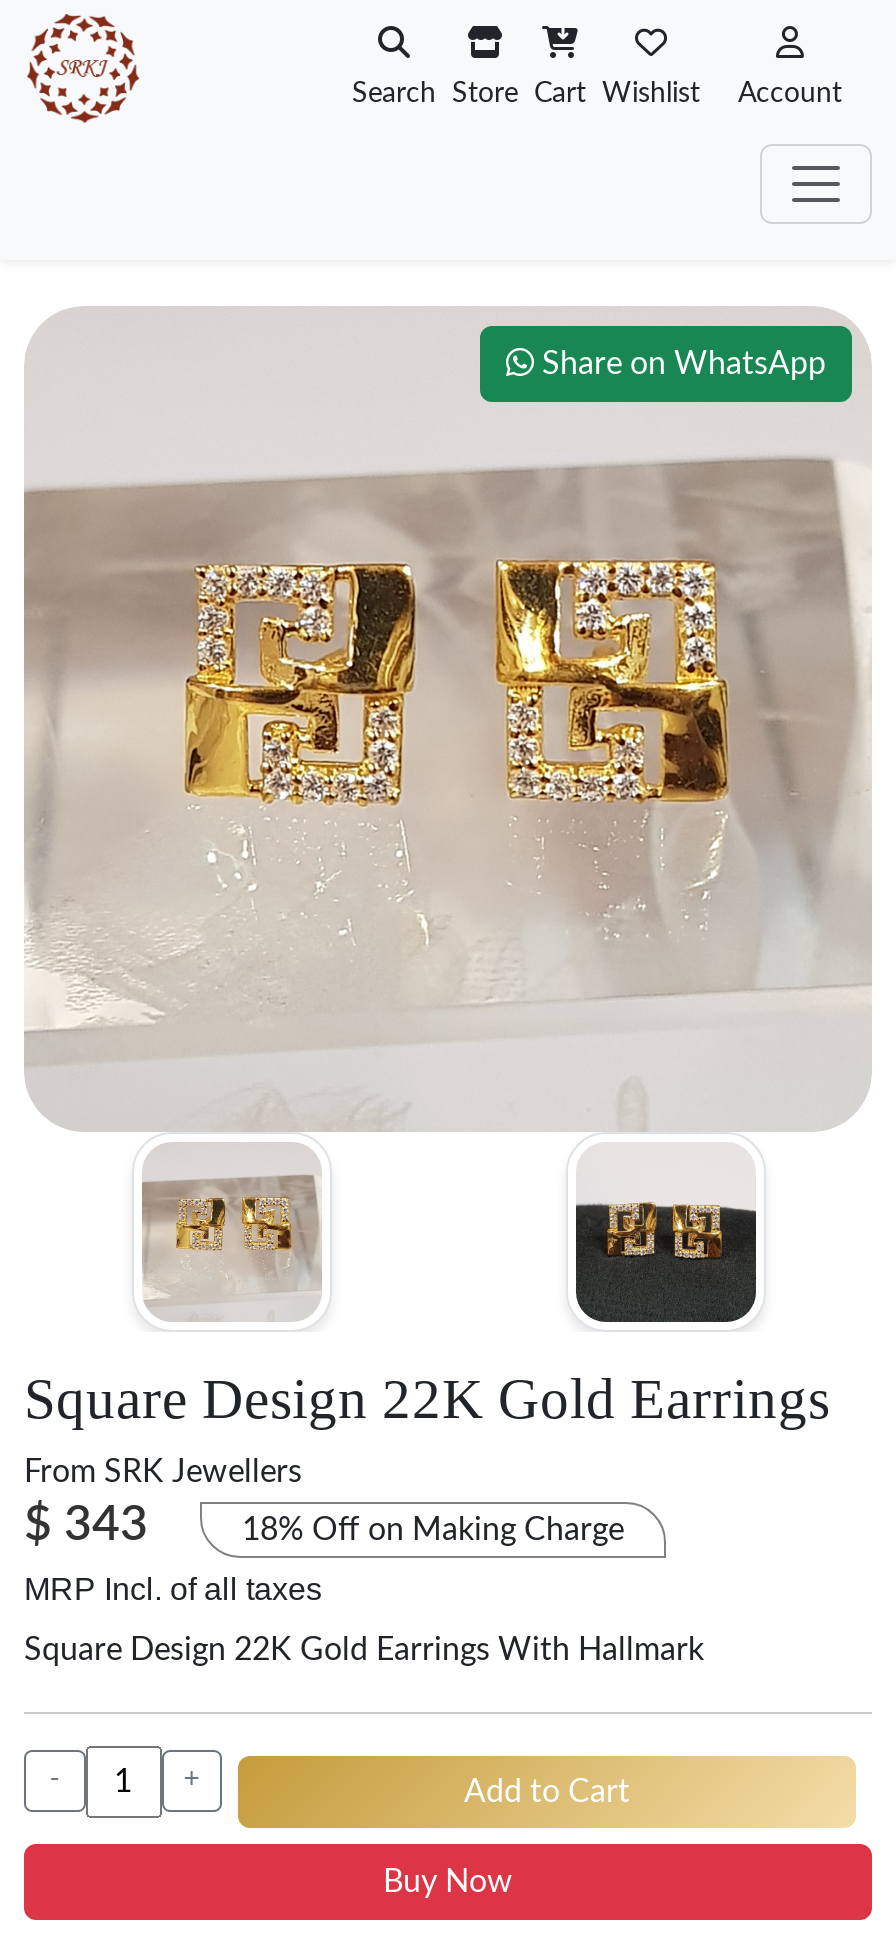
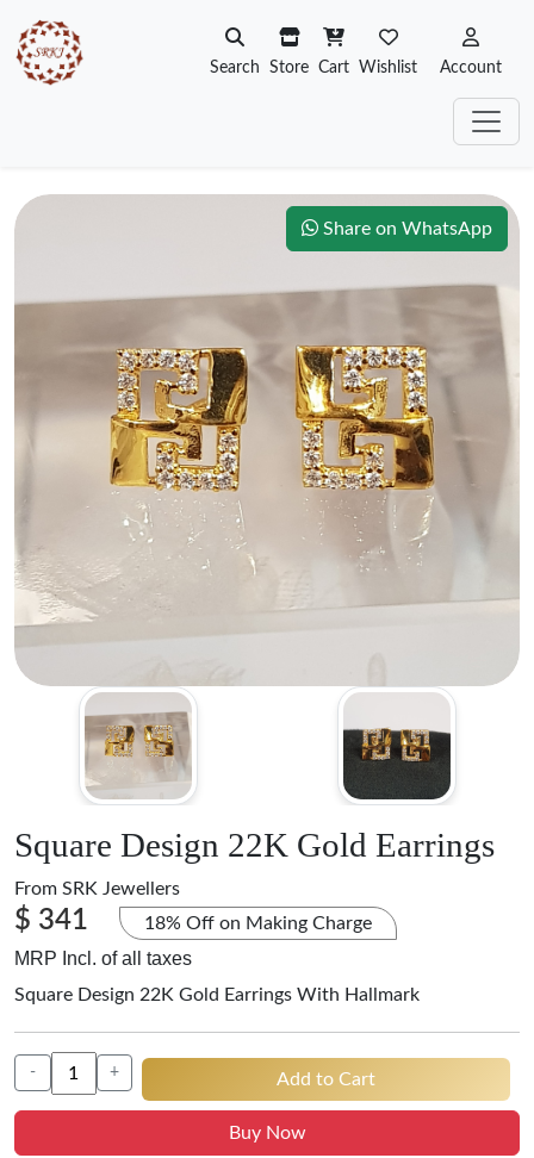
[24,1501,160,1549] $ 343 -> [14,906,95,935] $ 341

